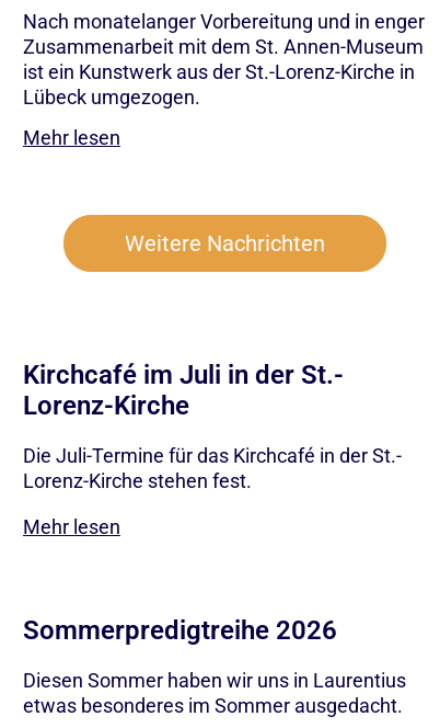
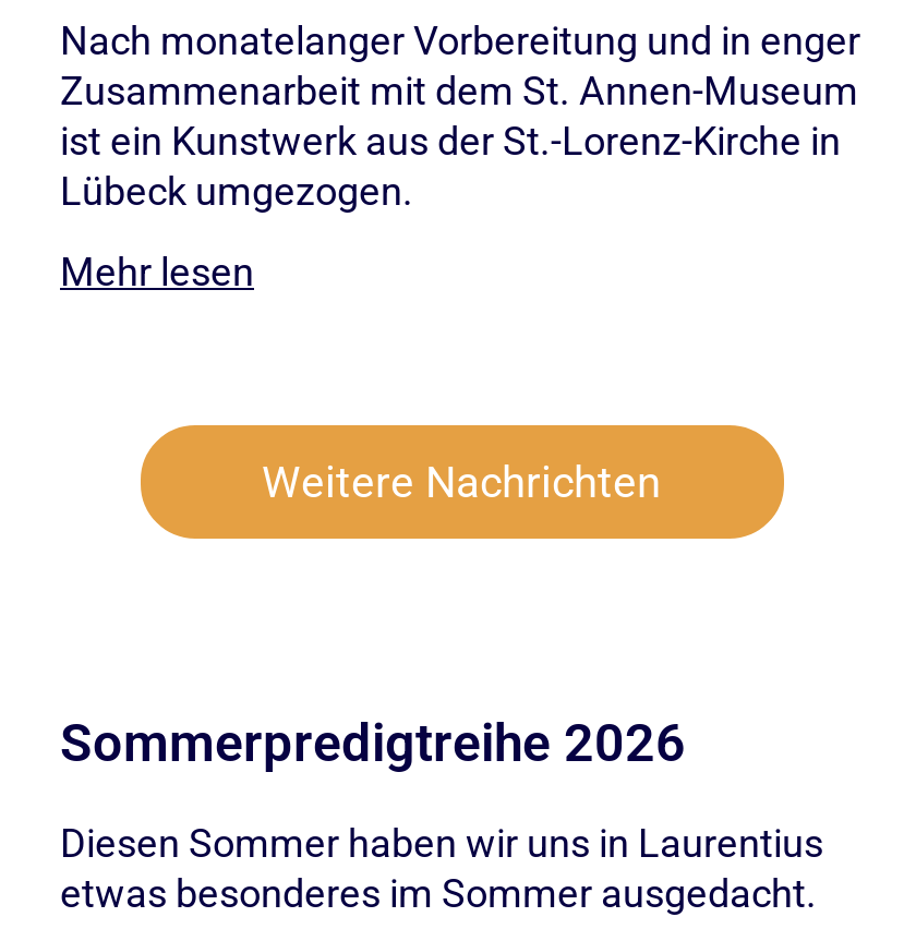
[23,359,402,538] Kirchcafé im Juli in der St.- | Lorenz-Kirche | Die Juli-Termine für das Kirchcafé in der St.- | Lorenz-Kirche stehen fest. | Mehr lesen -> none

